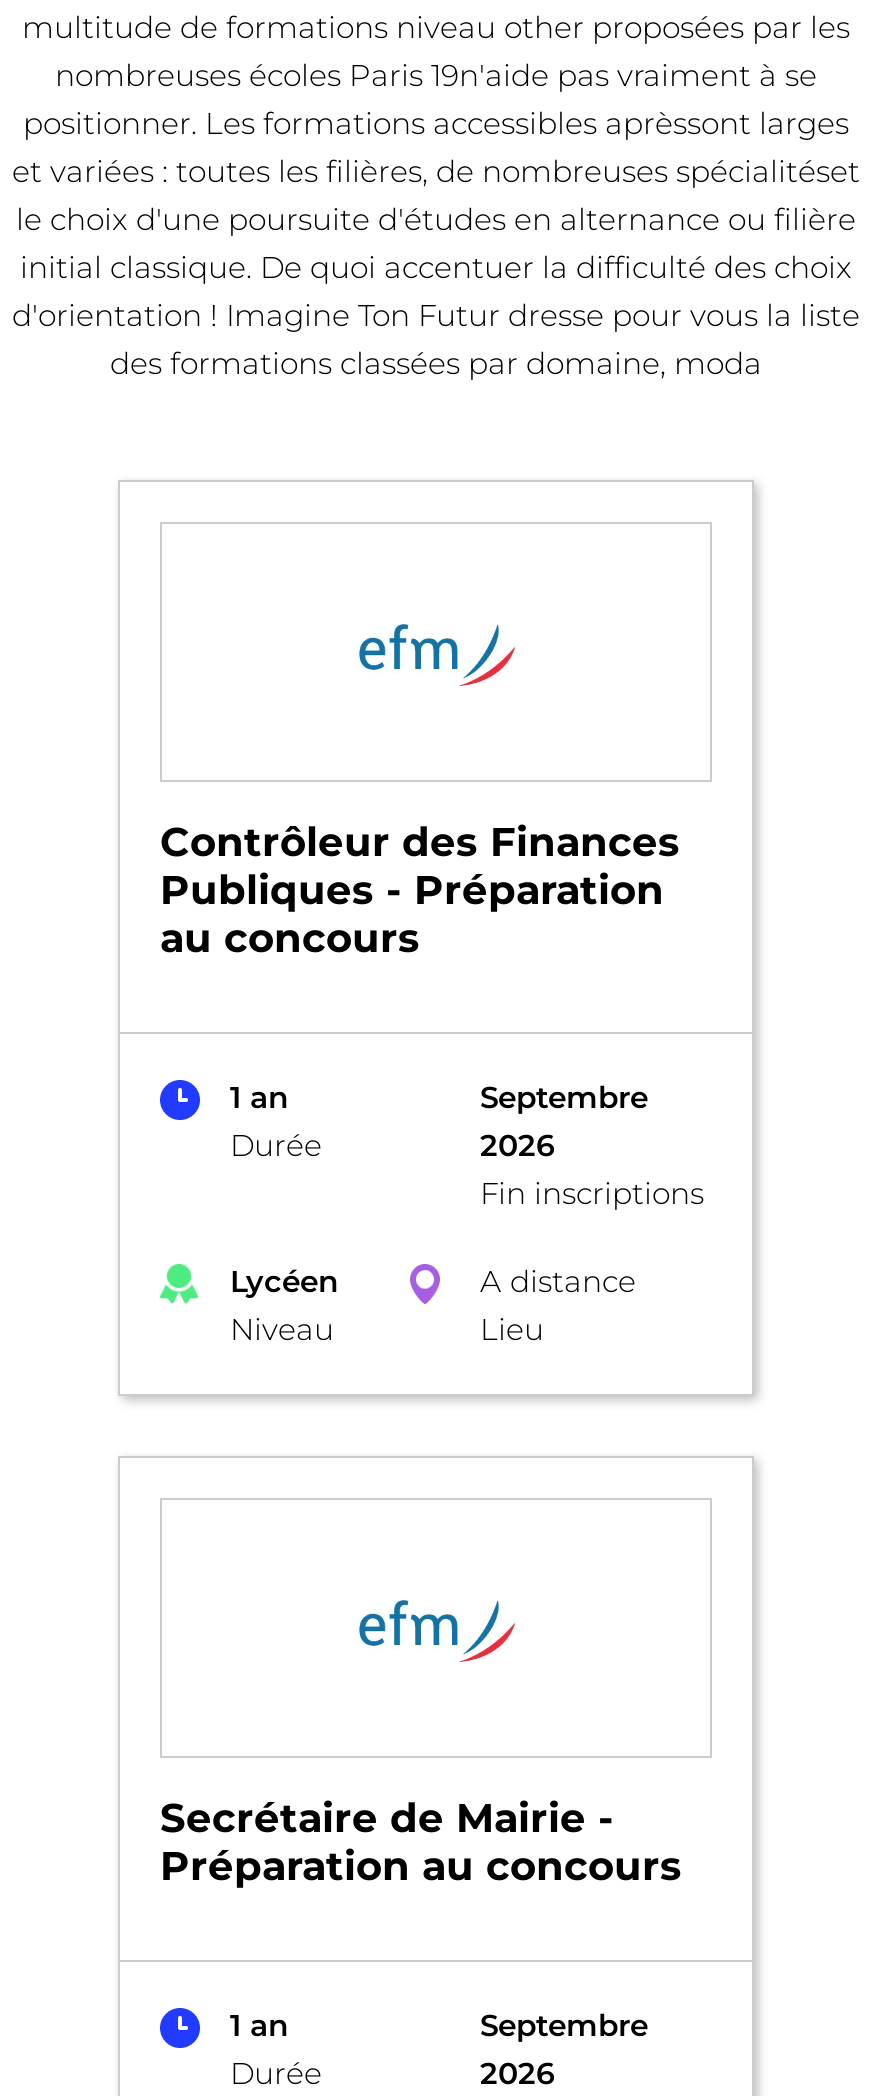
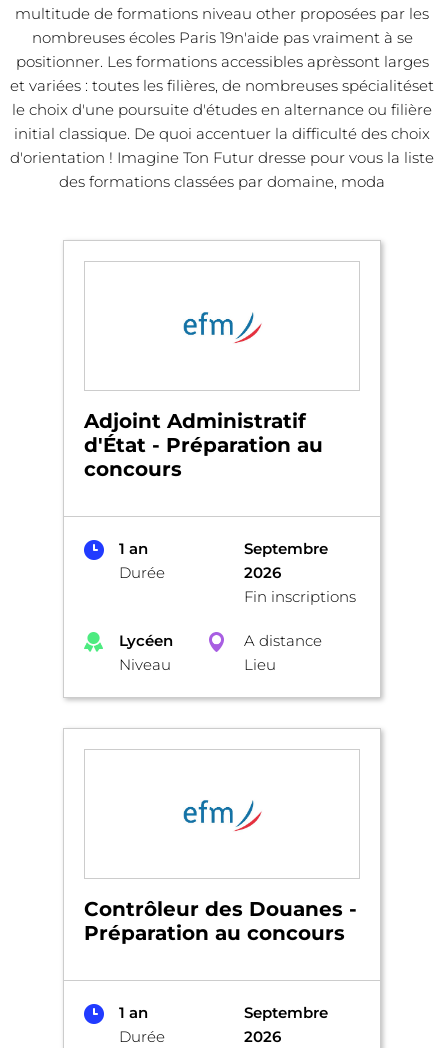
[160,817,680,961] Contrôleur des Finances | Publiques - Préparation | au concours -> [84,409,323,481] Adjoint Administratif | d'État - Préparation au | concours
[160,1793,614,1841] Secrétaire de Mairie - -> [84,897,357,921] Contrôleur des Douanes -

